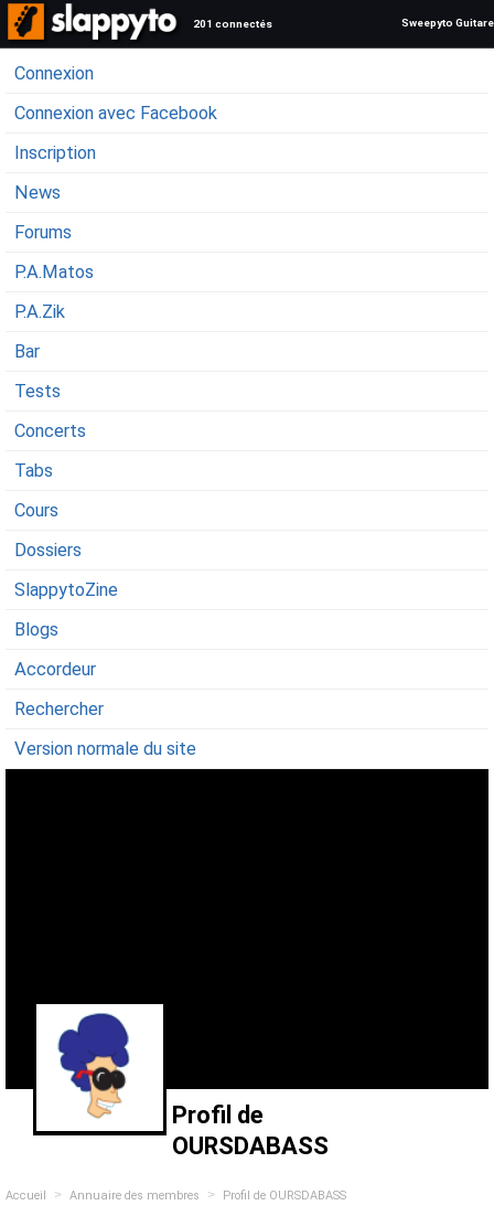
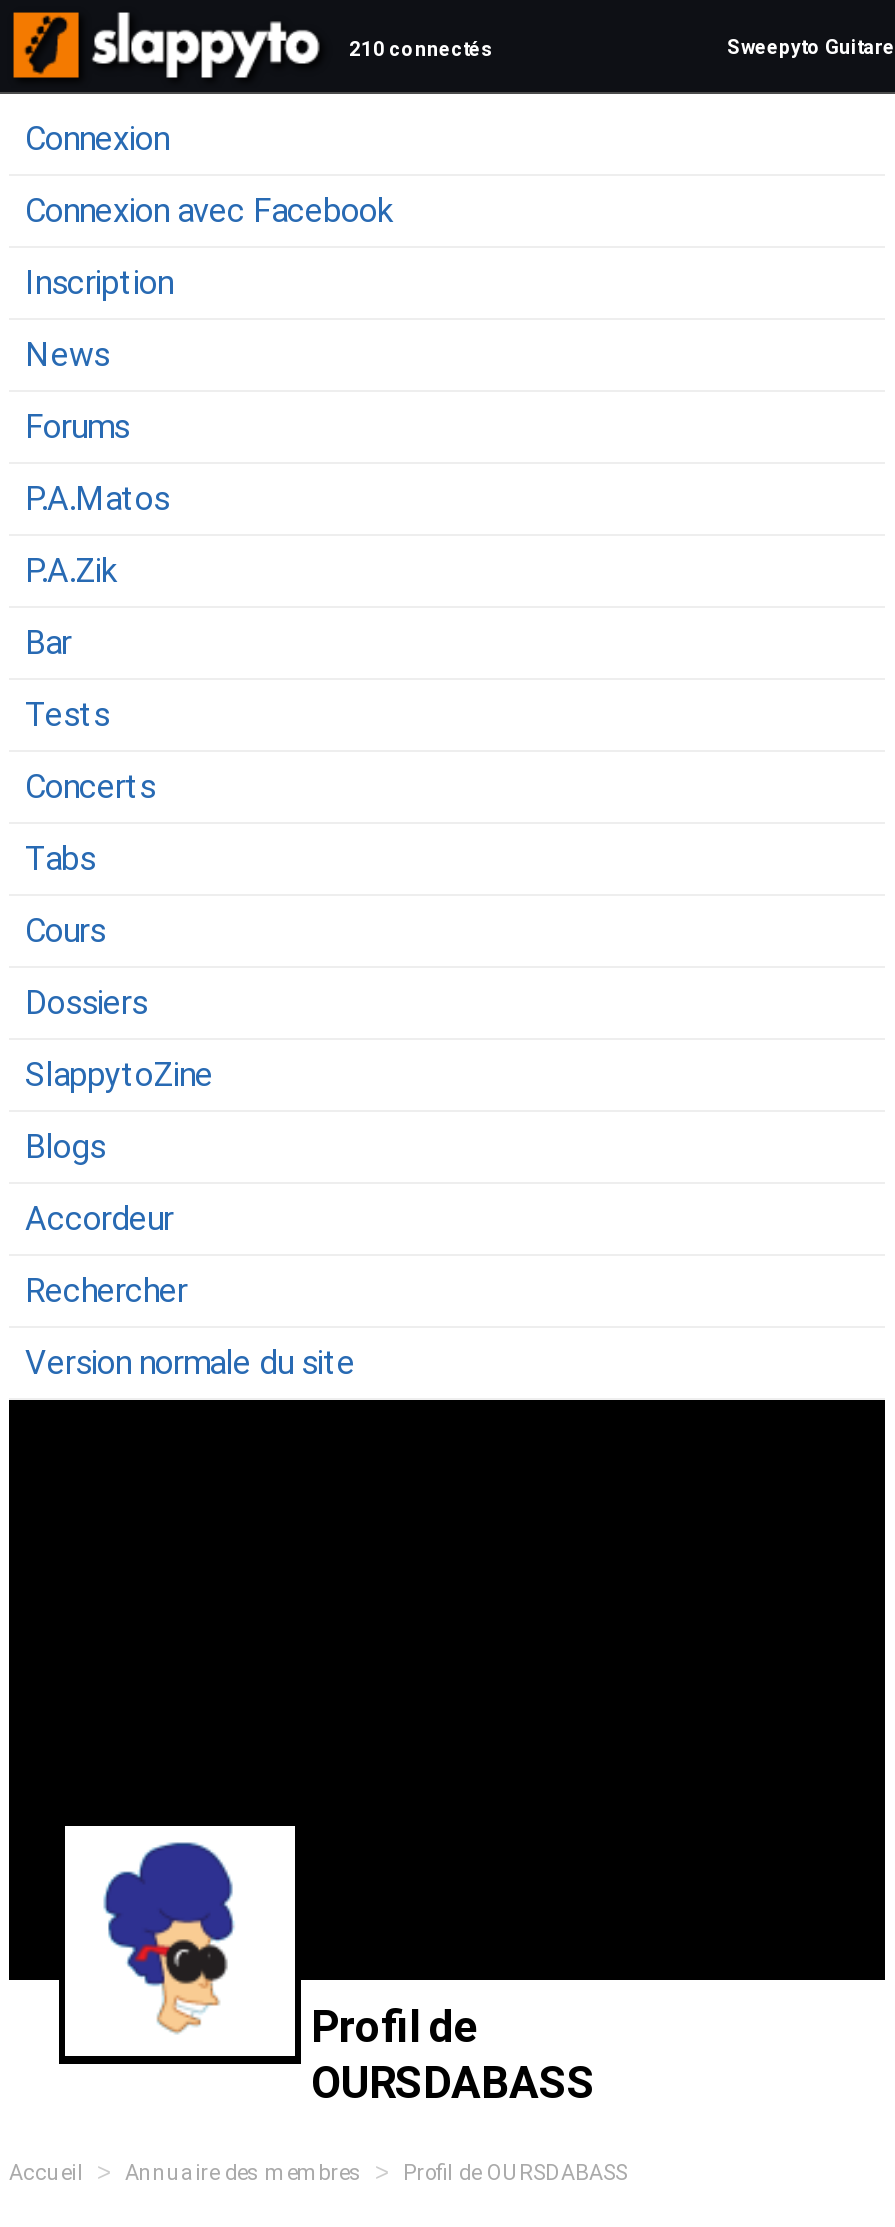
[193,18,272,30] 201 connectés -> [349,38,493,60] 210 connectés

